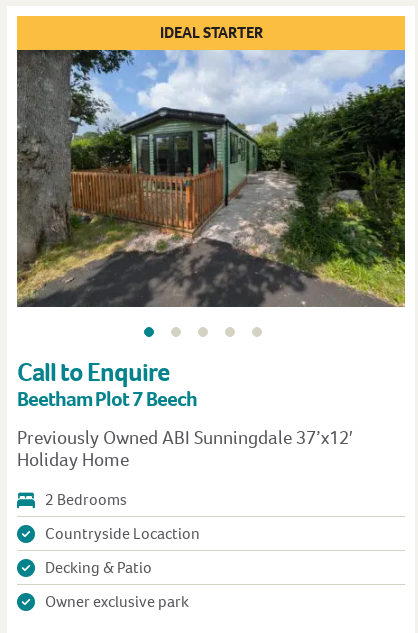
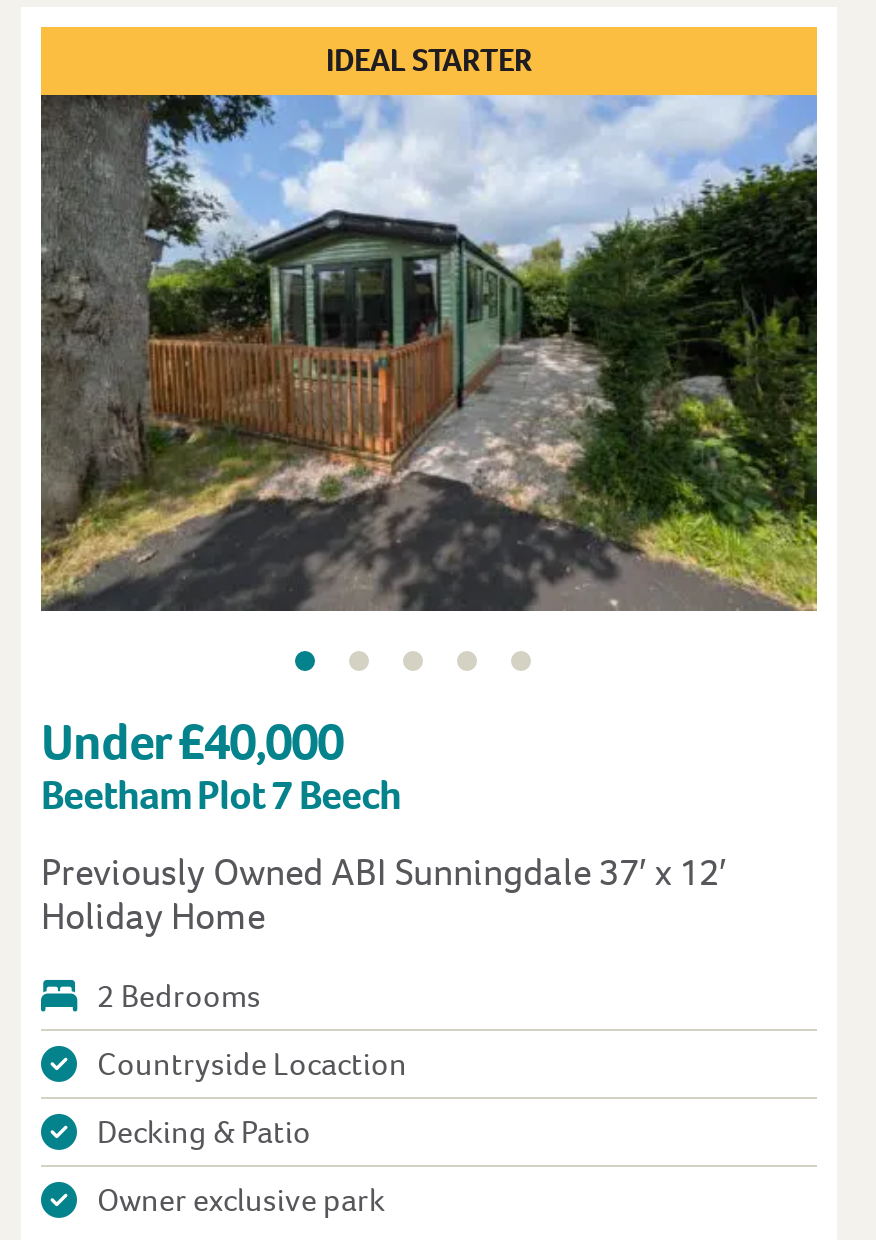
[17,349,169,383] Call to Enquire -> [41,695,343,763] Under £40,000
[17,419,353,444] Previously Owned ABI Sunningdale 37’x12′ -> [41,835,727,885] Previously Owned ABI Sunningdale 37′ x 12′

